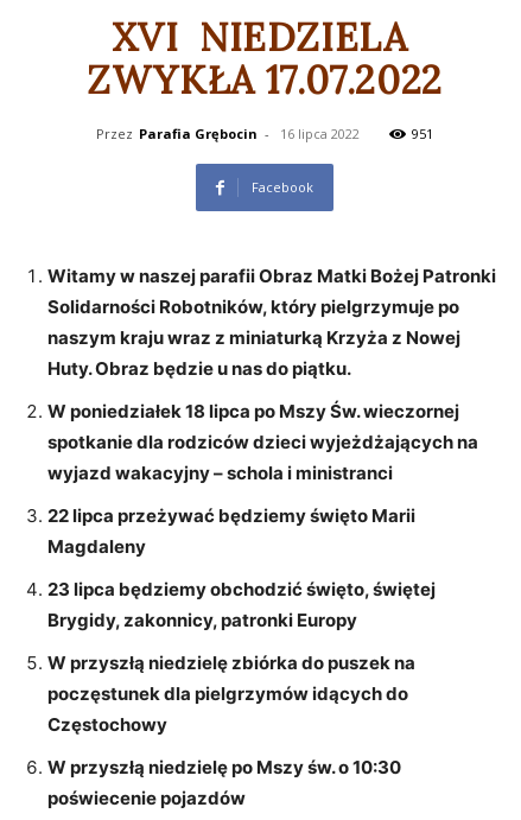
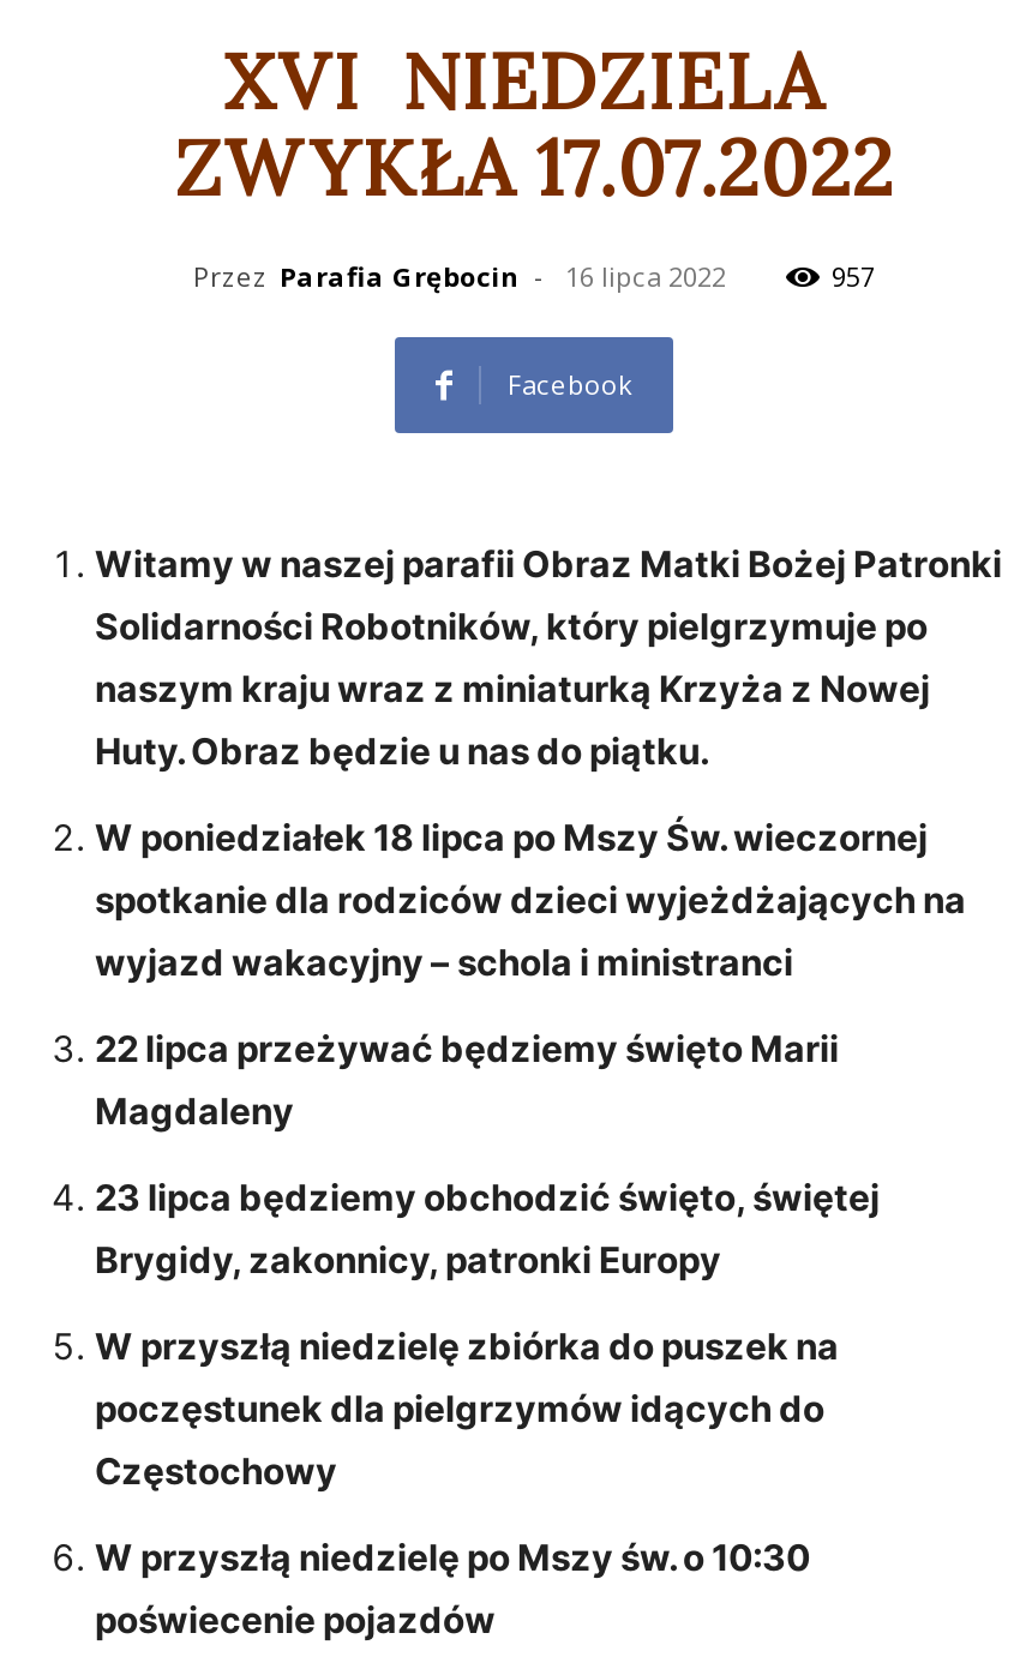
[412,125,433,142] 951 -> [832,258,875,294] 957

